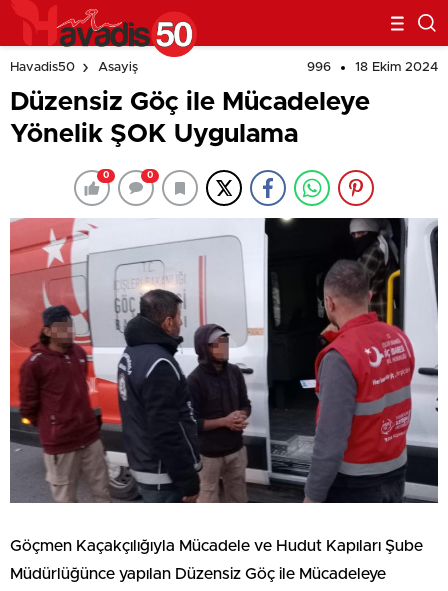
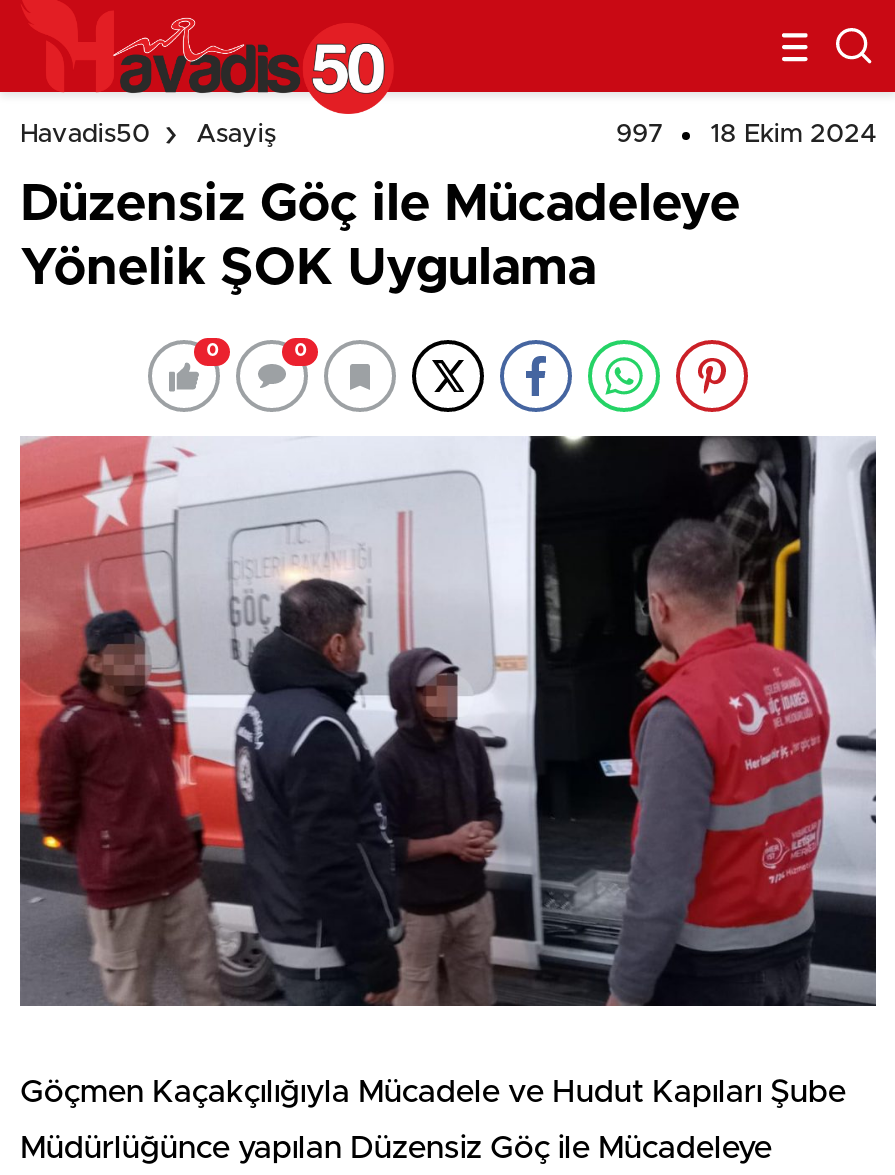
[307,61,438,74] 996 18 Ekim 2024 -> [616,122,876,148] 997 18 Ekim 2024

